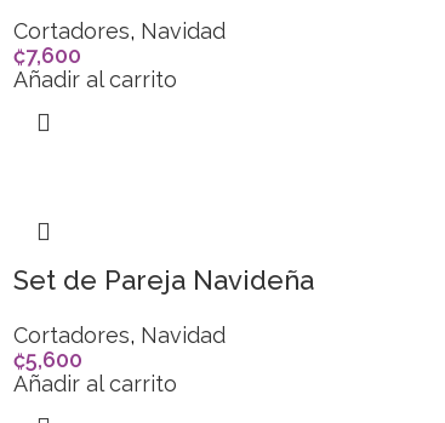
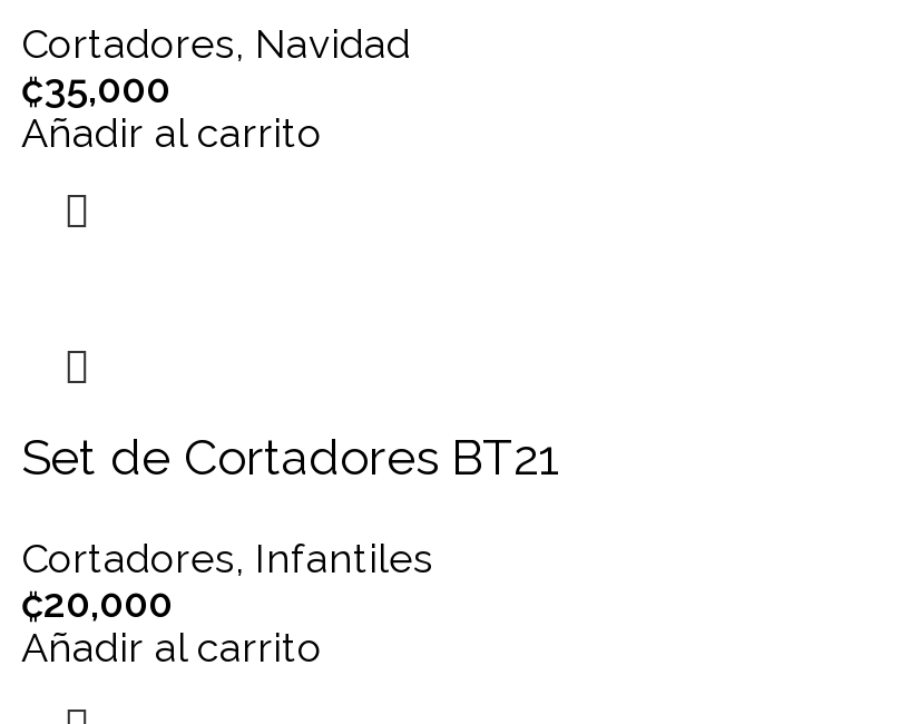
[13,43,81,68] ₡7,600 -> [21,65,170,112] ₡35,000
[13,264,314,296] Set de Pareja Navideña -> [21,428,560,486] Set de Cortadores BT21
[13,323,226,348] Cortadores, Navidad -> [21,535,433,582] Cortadores, Infantiles
[13,347,82,372] ₡5,600 -> [21,580,173,626] ₡20,000

